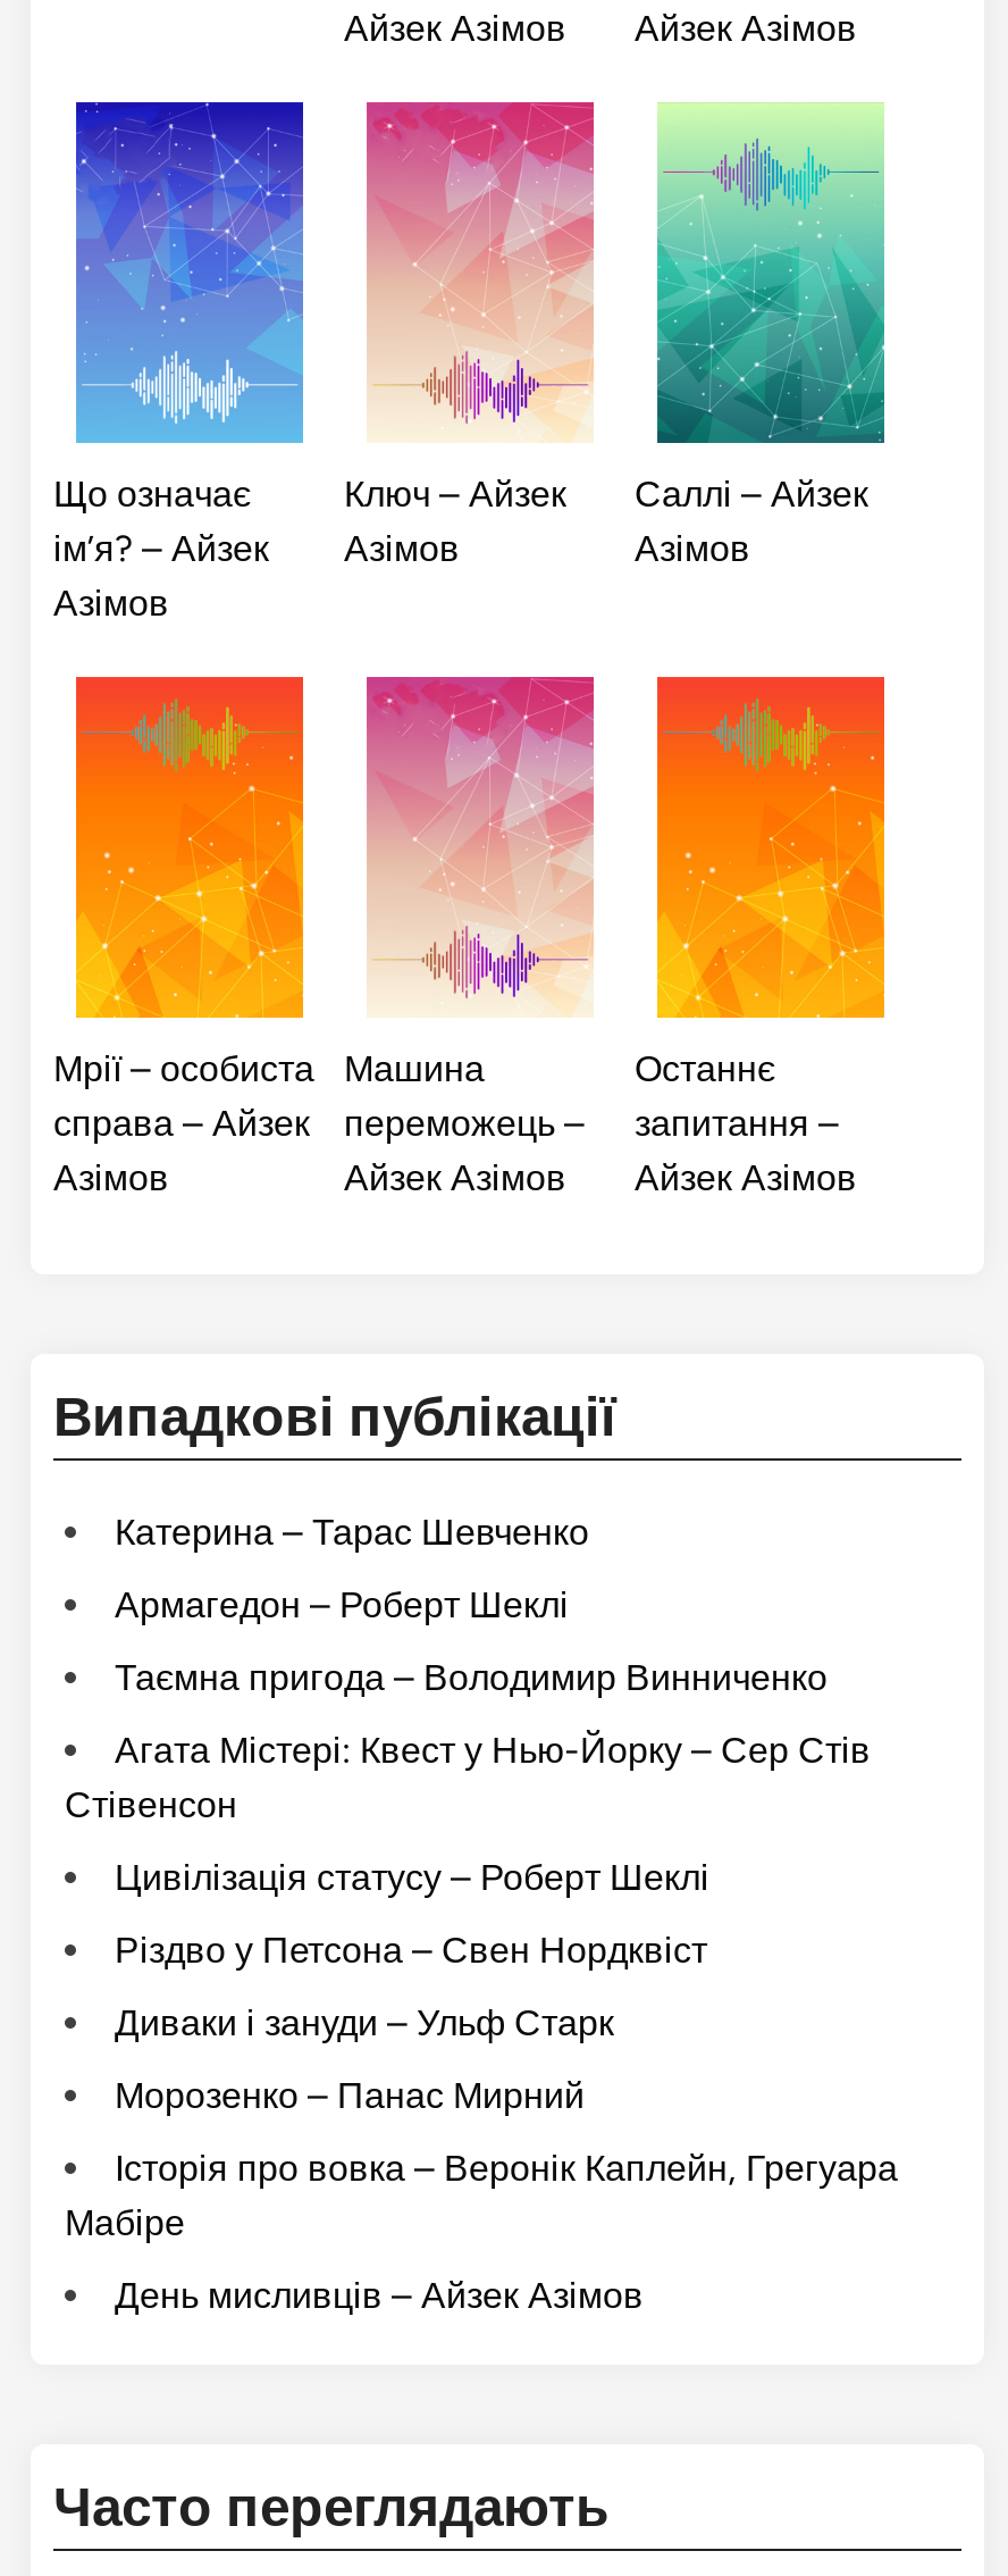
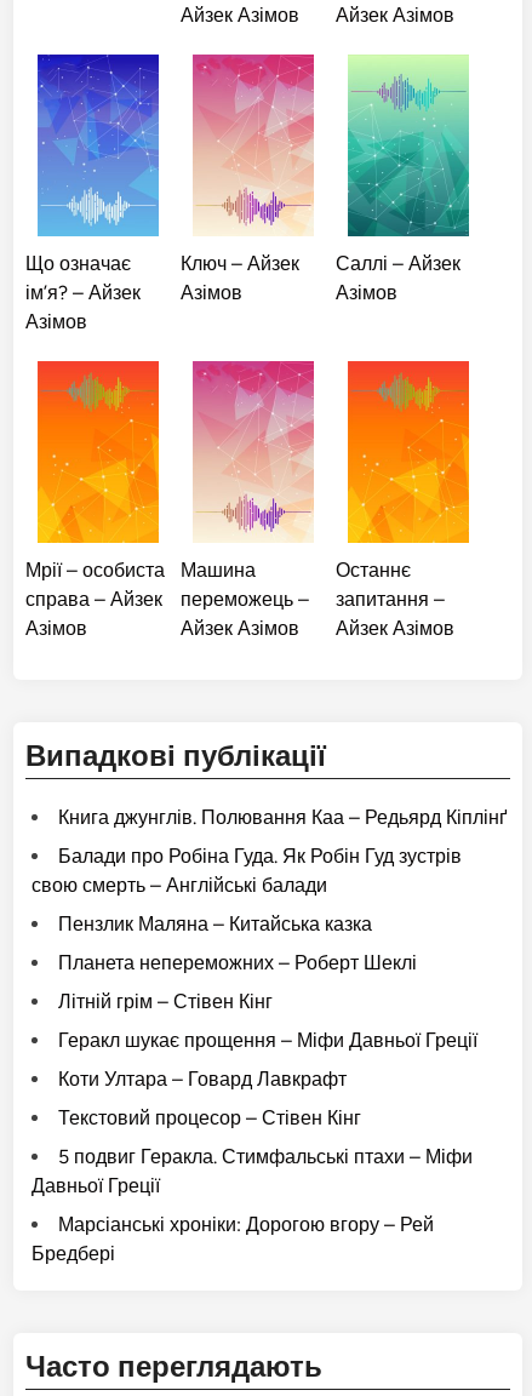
[115,1511,589,1554] Катерина – Тарас Шевченко -> [58,806,508,829] Книга джунглів. Полювання Каа – Редьярд Кіплінґ
[115,1584,569,1627] Армагедон – Роберт Шеклі -> [32,845,462,897] Балади про Робіна Гуда. Як Робін Гуд зустрів | свою смерть – Англійські балади
[115,1656,828,1699] Таємна пригода – Володимир Винниченко -> [58,913,372,936] Пензлик Маляна – Китайська казка
[65,1729,871,1827] Агата Містері: Квест у Нью-Йорку – Сер Стів | Стівенсон -> [58,951,417,974] Планета непереможних – Роберт Шеклі
[115,1856,709,1899] Цивілізація статусу – Роберт Шеклі -> [58,990,273,1013] Літній грім – Стівен Кінг
[115,1929,707,1972] Різдво у Петсона – Свен Нордквіст -> [58,1029,477,1052] Геракл шукає прощення – Міфи Давньої Греції
[115,2002,614,2045] Диваки і зануди – Ульф Старк -> [58,1068,347,1091] Коти Ултара – Говард Лавкрафт
[115,2074,585,2117] Морозенко – Панас Мирний -> [58,1106,361,1130] Текстовий процесор – Стівен Кінг
[65,2147,898,2245] Історія про вовка – Веронік Каплейн, Грегуара | Мабіре -> [32,1145,473,1197] 5 подвиг Геракла. Стимфальські птахи – Міфи | Давньої Греції
[115,2274,644,2317] День мисливців – Айзек Азімов -> [32,1213,434,1265] Марсіанські хроніки: Дорогою вгору – Рей | Бредбері

